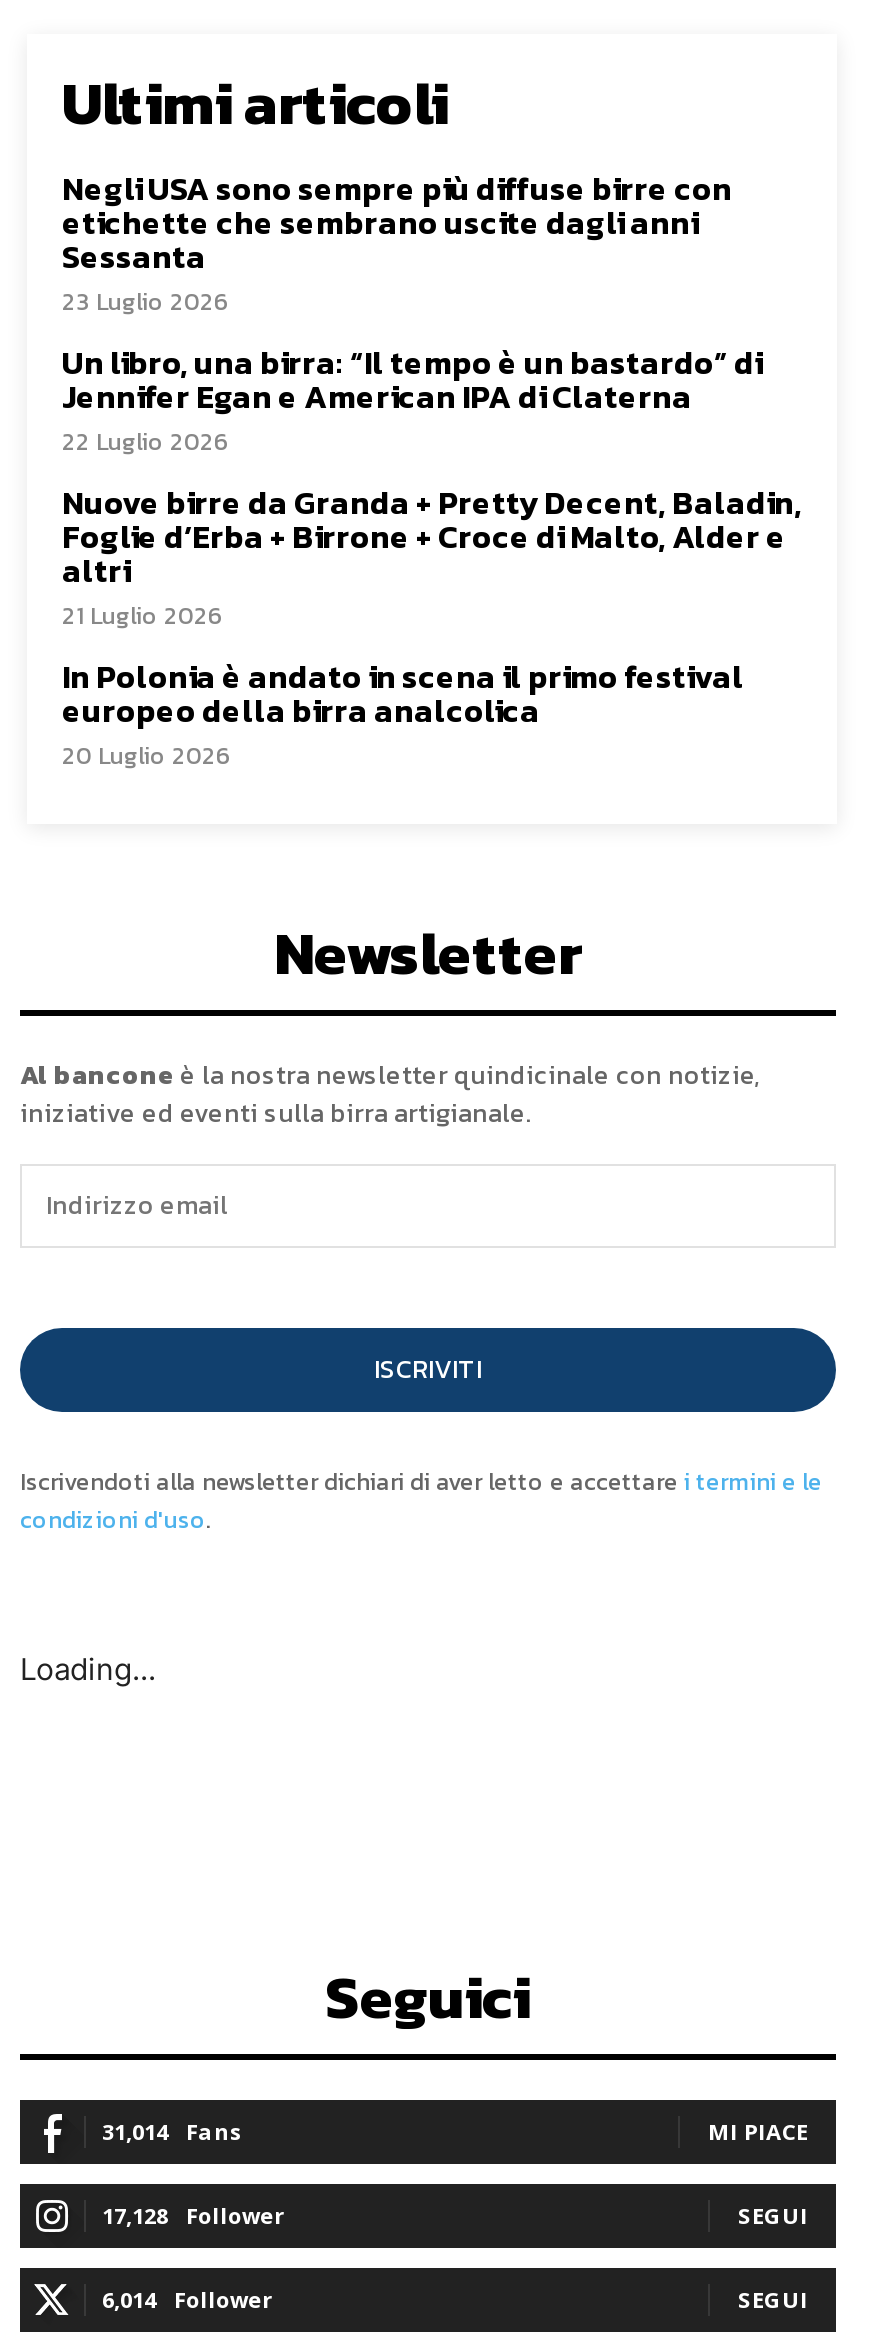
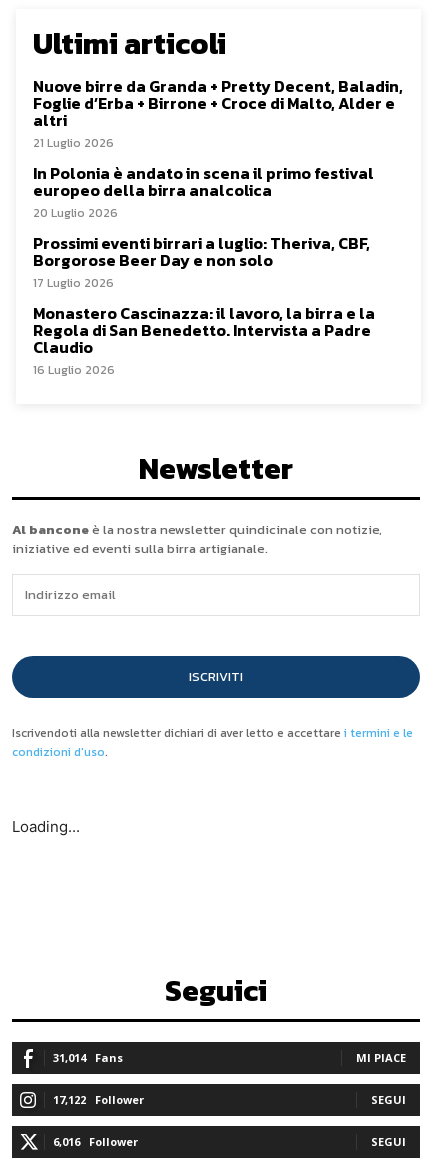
[62,164,762,460] Negli USA sono sempre più diffuse birre con | etichette che sembrano uscite dagli anni | Sessanta | 23 Luglio 2026 | Un libro, una birra: “Il tempo è un bastardo” di | Jennifer Egan e American IPA di Claterna | 22 Luglio 2026 -> none
moved [62,478,802,774] -> [33,74,403,222]: Nuove birre da Granda + Pretty Decent, Baladin, | Foglie d’Erba + Birrone + Croce di Malto, Alder e | altri | 21 Luglio 2026 | In Polonia è andato in scena il primo festival | europeo della birra analcolica | 20 Luglio 2026
none -> [33,231,375,379] Prossimi eventi birrari a luglio: Theriva, CBF, | Borgorose Beer Day e non solo | 17 Luglio 2026 | Monastero Cascinazza: il lavoro, la birra e la | Regola di San Benedetto. Intervista a Padre | Claudio | 16 Luglio 2026
[102,2200,284,2230] 17,128 Follower -> [53,1092,144,1107] 17,122 Follower
[102,2284,272,2314] 6,014 Follower -> [53,1134,138,1149] 6,016 Follower

